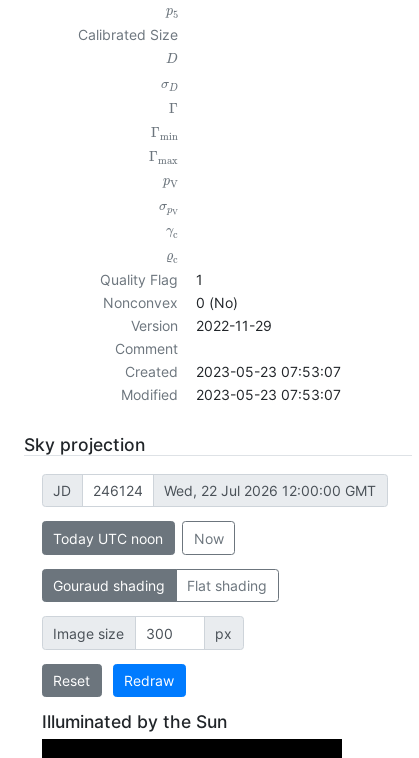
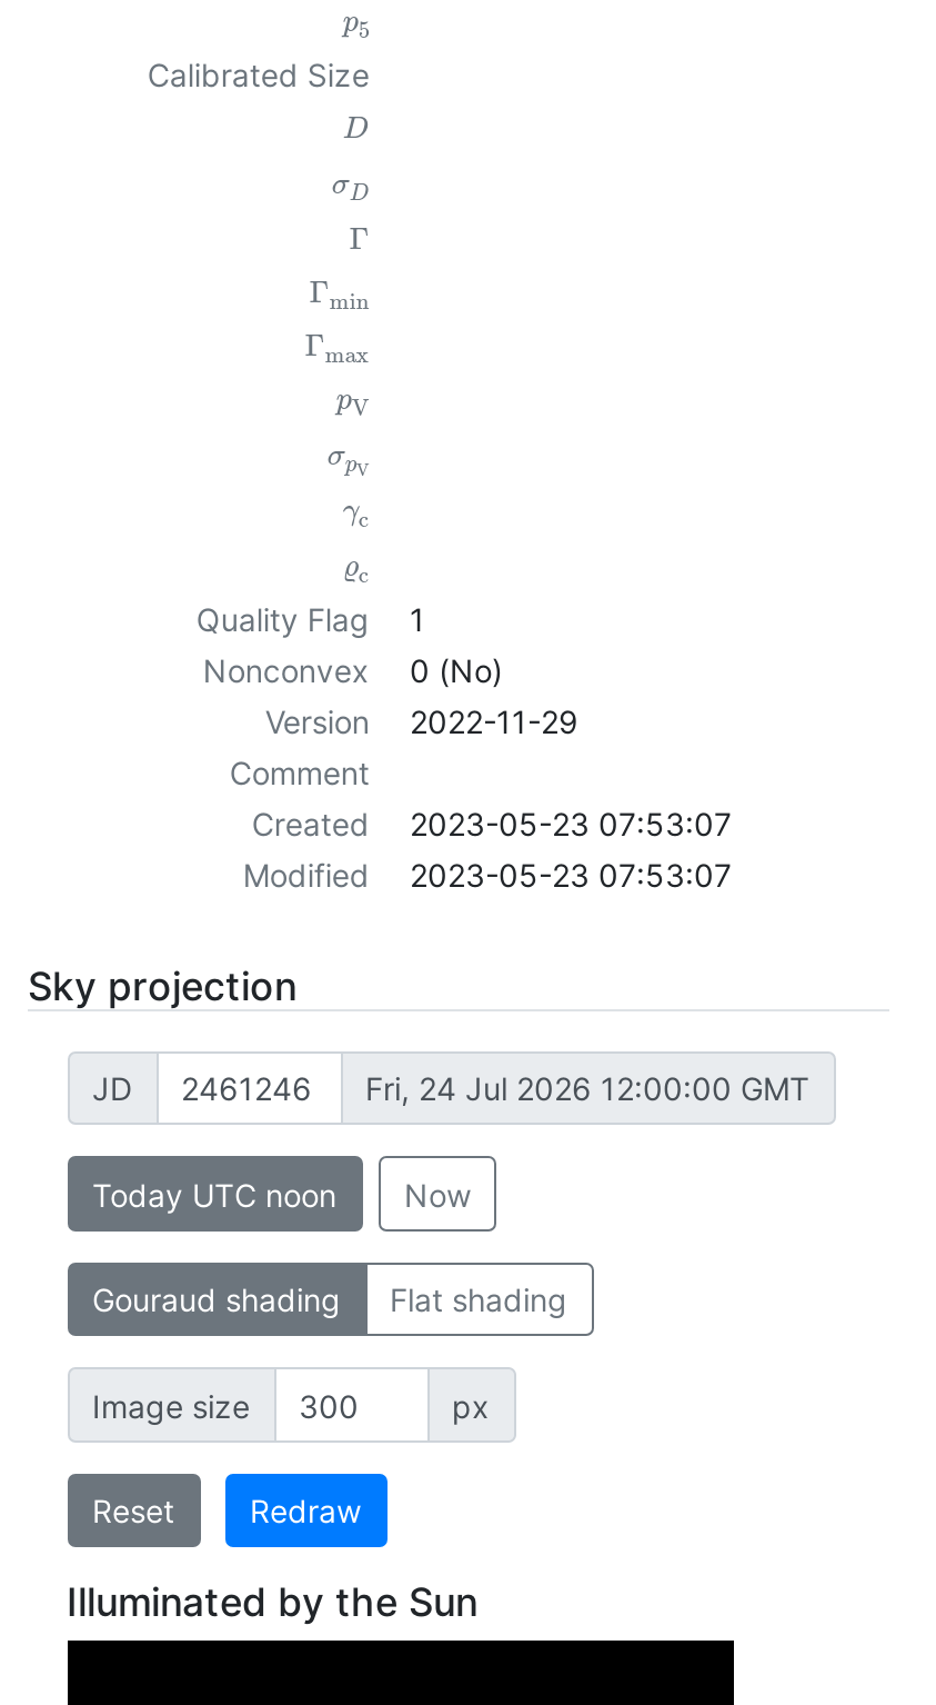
[164,482,376,499] Wed, 22 Jul 2026 12:00:00 GMT -> [365,1070,809,1107] Fri, 24 Jul 2026 12:00:00 GMT

